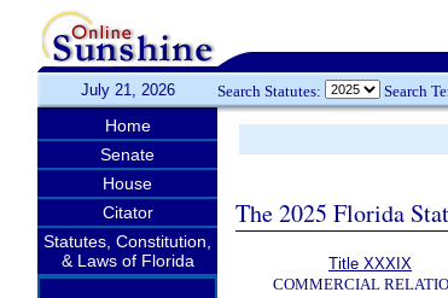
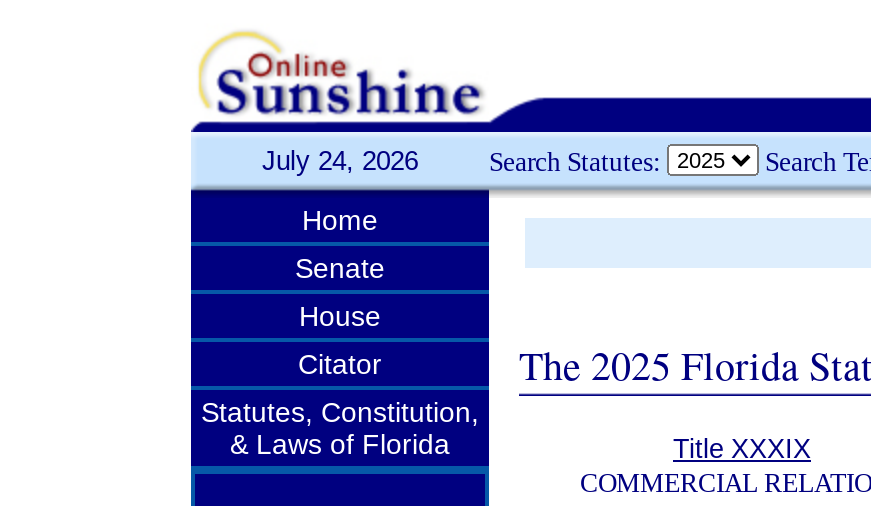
[80,81,174,99] July 21, 2026 -> [262,146,418,176] July 24, 2026

